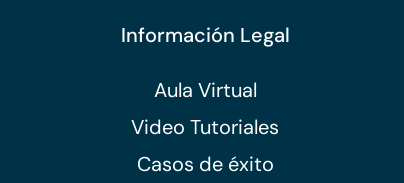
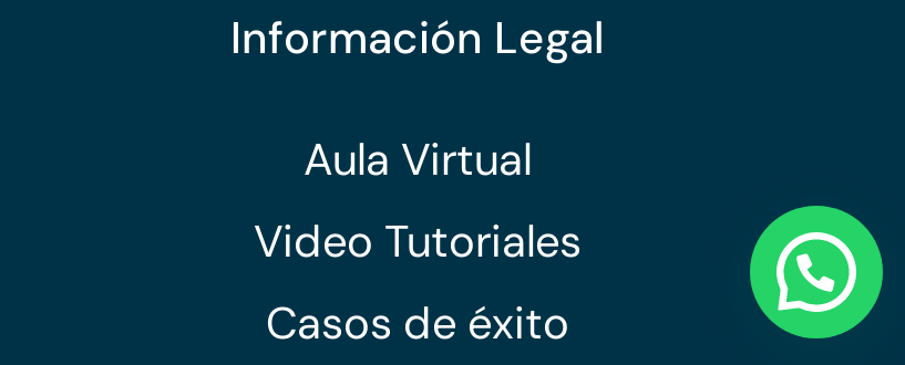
none -> [748,204,885,341] [image]

